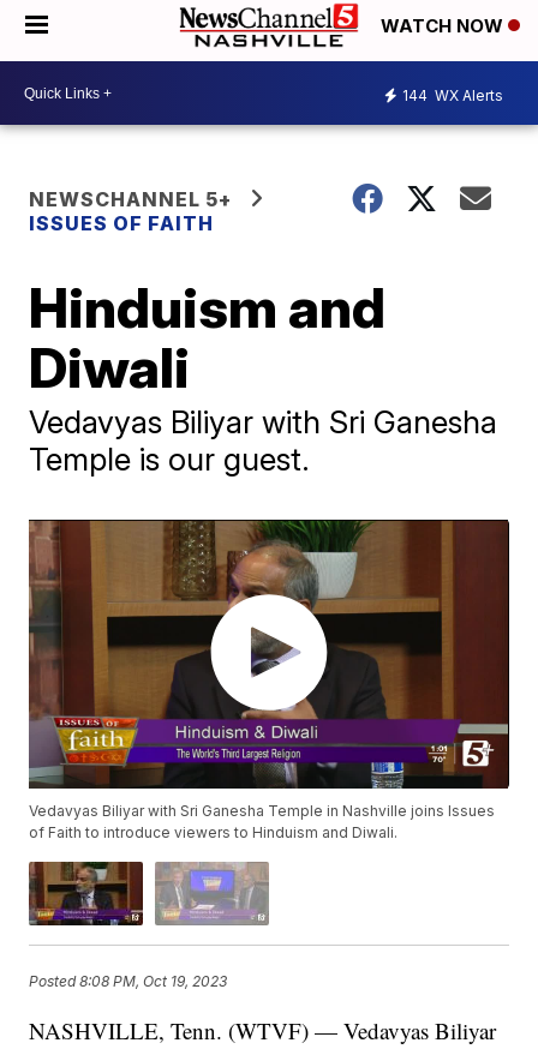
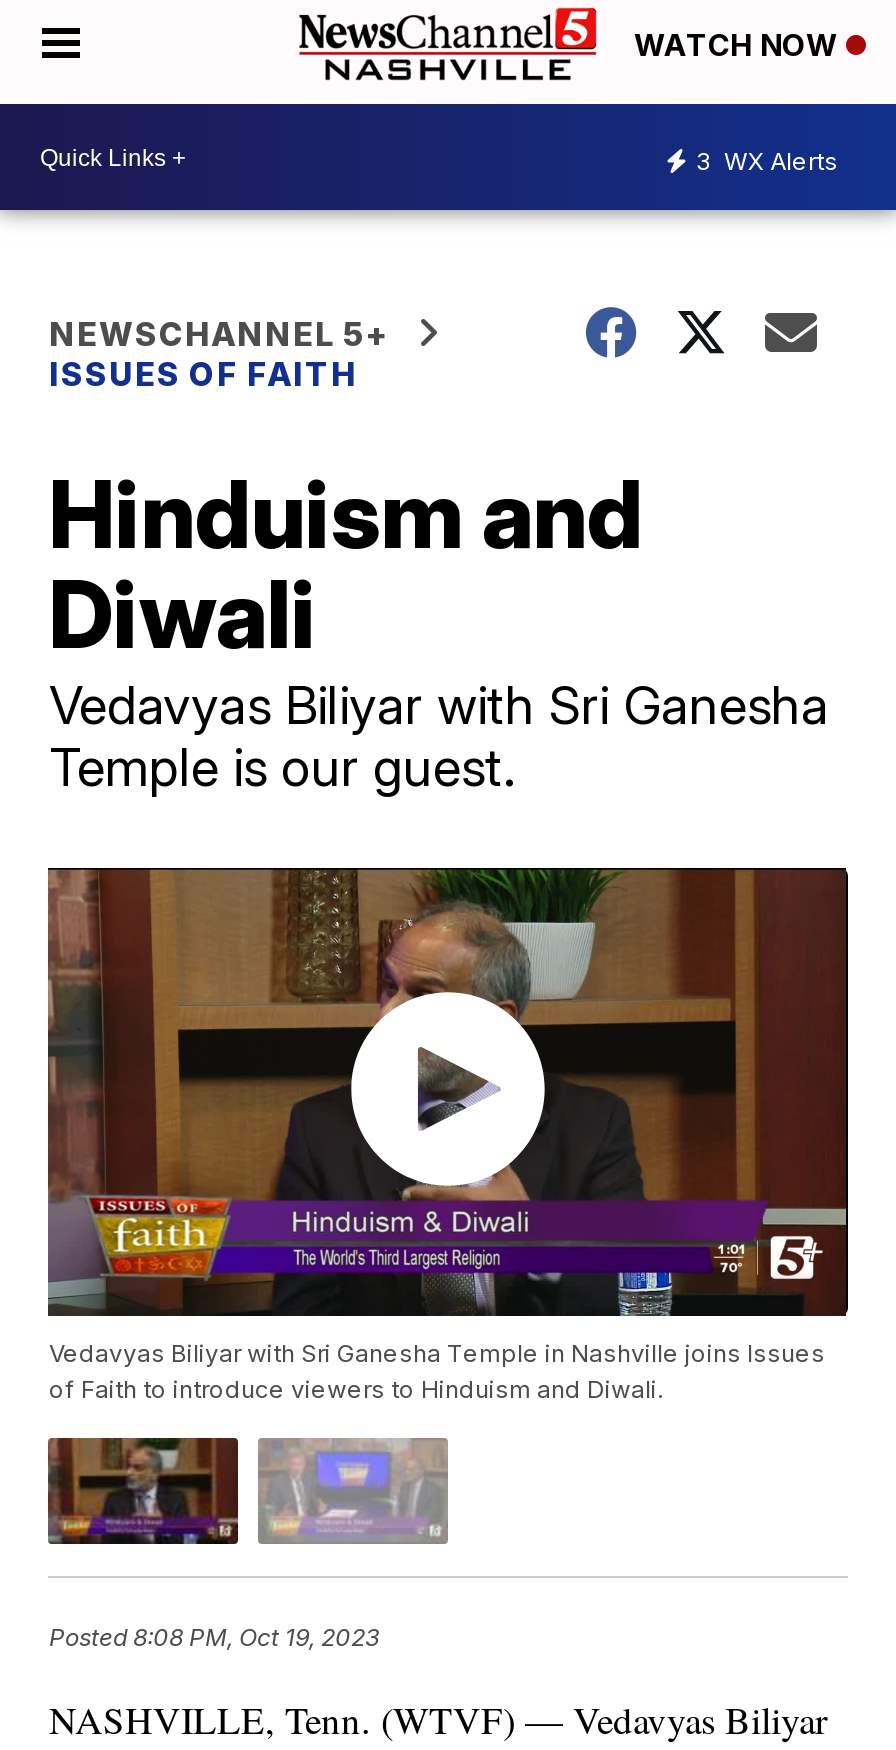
[402,86,503,104] 144 WX Alerts -> [696,145,838,175] 3 WX Alerts

